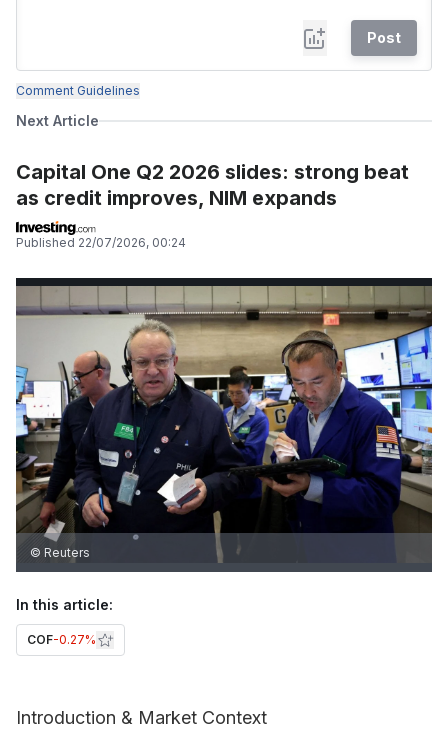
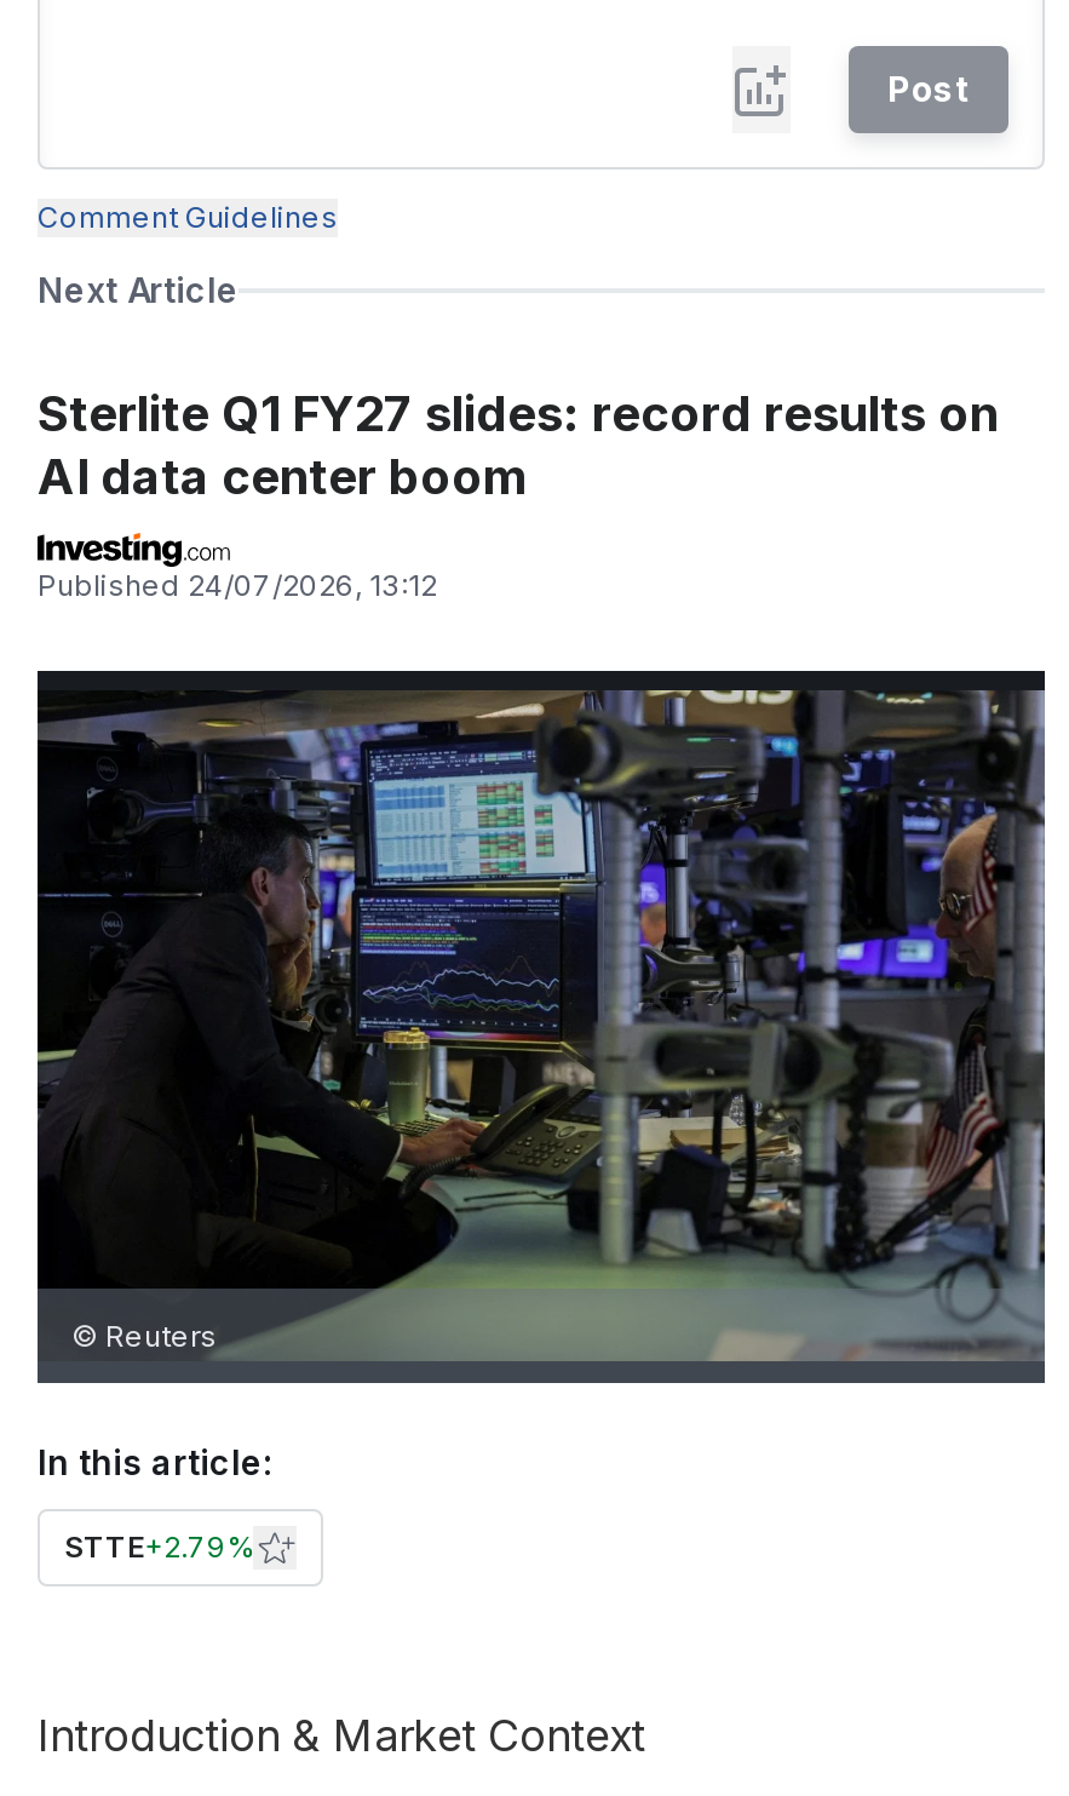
[16,160,409,210] Capital One Q2 2026 slides: strong beat | as credit improves, NIM expands -> [38,385,999,506] Sterlite Q1 FY27 slides: record results on | AI data center boom
[16,235,186,250] Published 22/07/2026, 00:24 -> [38,566,437,603] Published 24/07/2026, 13:12
[15,285,432,563] [image] -> [35,690,1047,1361] [image]
[27,632,96,647] COF-0.27% -> [64,1528,253,1564] STTE+2.79%

